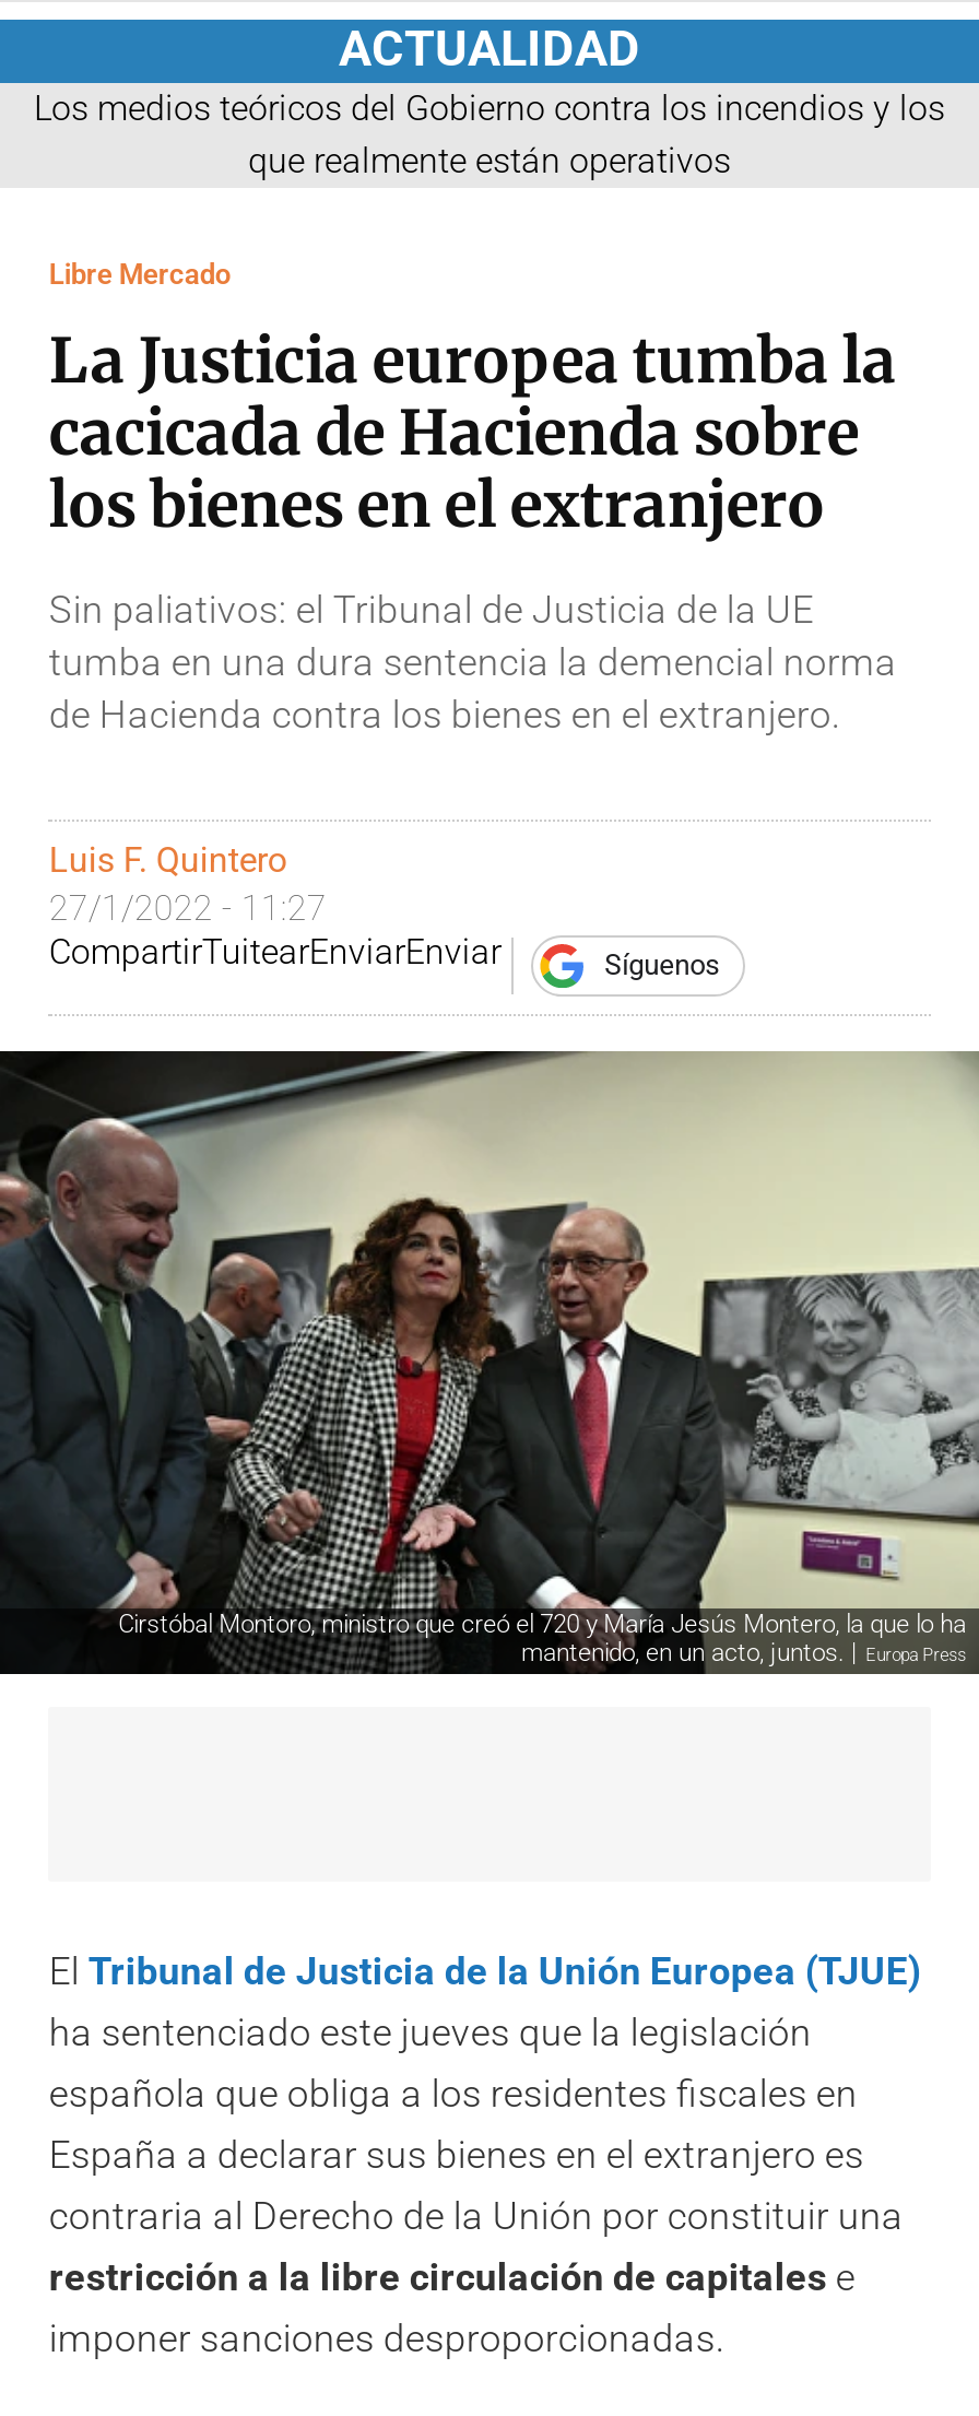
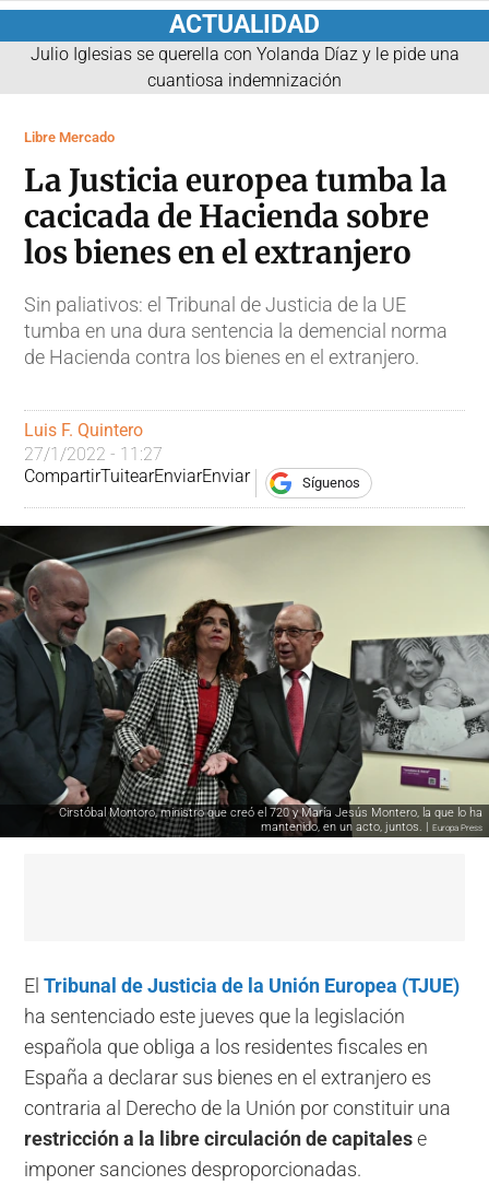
[34,87,945,181] Los medios teóricos del Gobierno contra los incendios y los | que realmente están operativos -> [30,43,459,90] Julio Iglesias se querella con Yolanda Díaz y le pide una | cuantiosa indemnización

